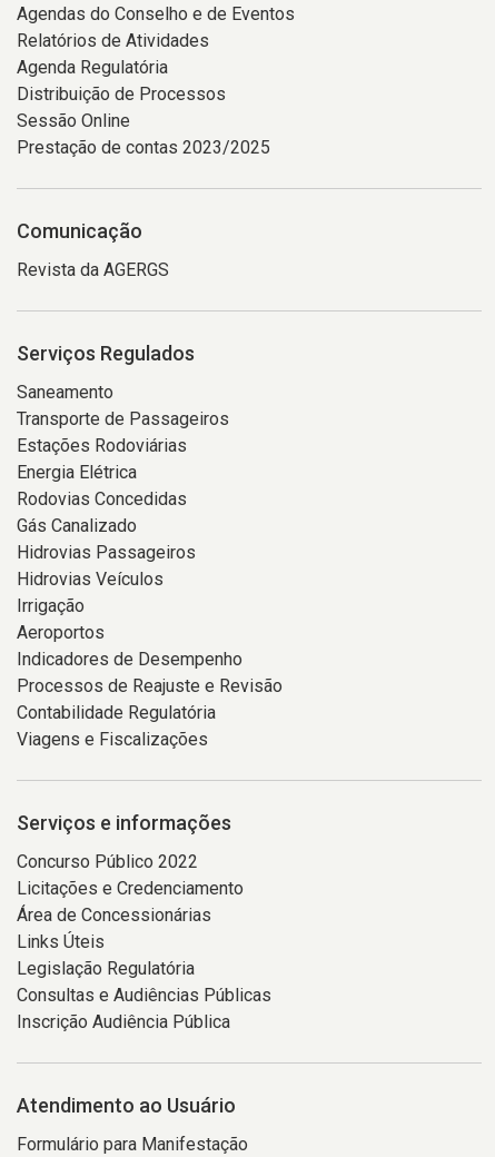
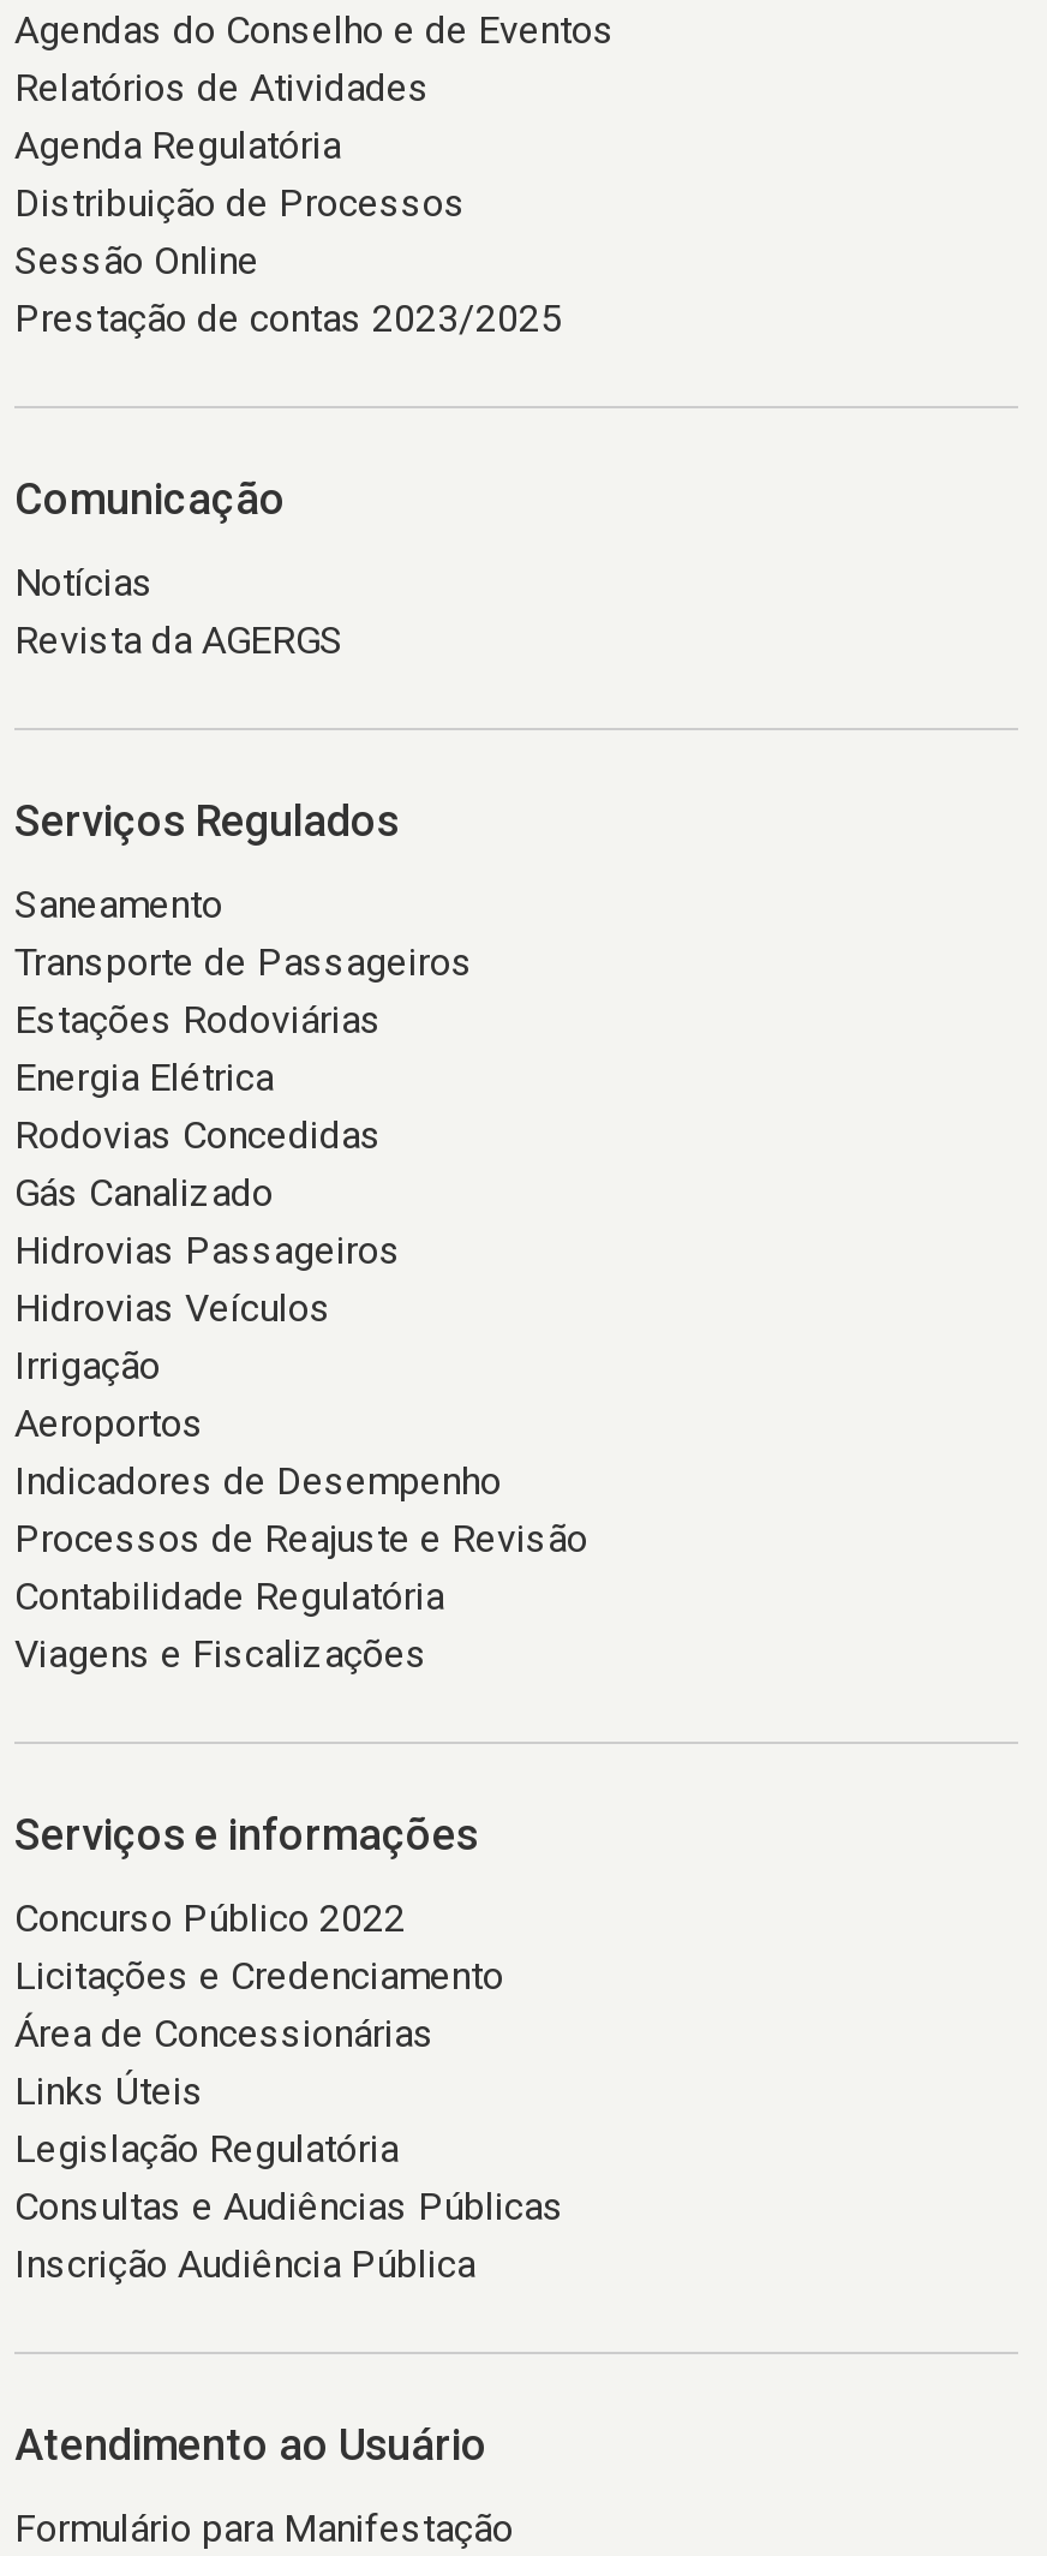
none -> [14,559,154,604] Notícias

